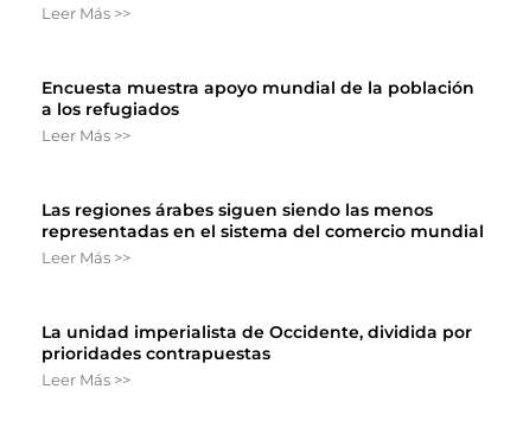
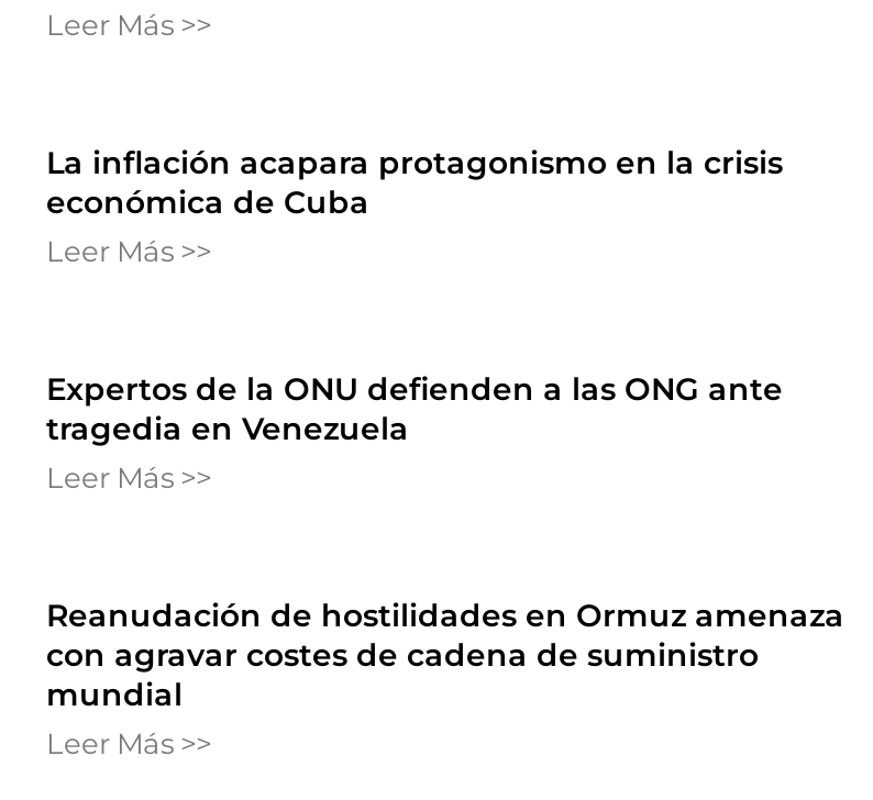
[42,77,474,120] Encuesta muestra apoyo mundial de la población | a los refugiados -> [46,143,783,222] La inflación acapara protagonismo en la crisis | económica de Cuba
[42,199,484,242] Las regiones árabes siguen siendo las menos | representadas en el sistema del comercio mundial -> [46,369,783,448] Expertos de la ONU defienden a las ONG ante | tragedia en Venezuela
[42,321,472,364] La unidad imperialista de Occidente, dividida por | prioridades contrapuestas -> [46,596,844,714] Reanudación de hostilidades en Ormuz amenaza | con agravar costes de cadena de suministro | mundial

